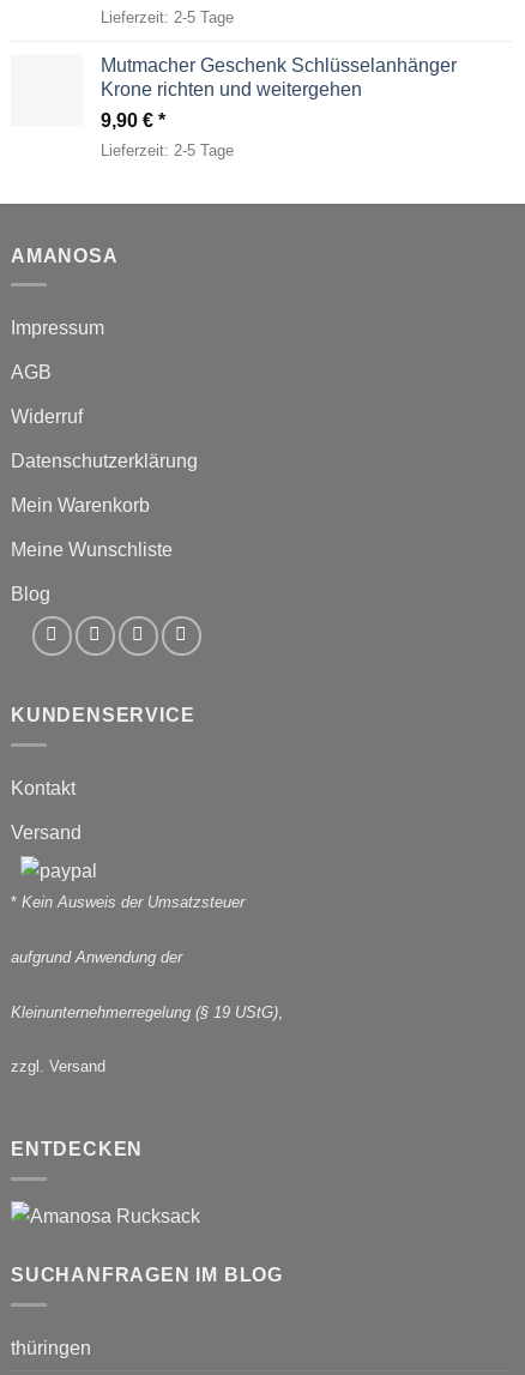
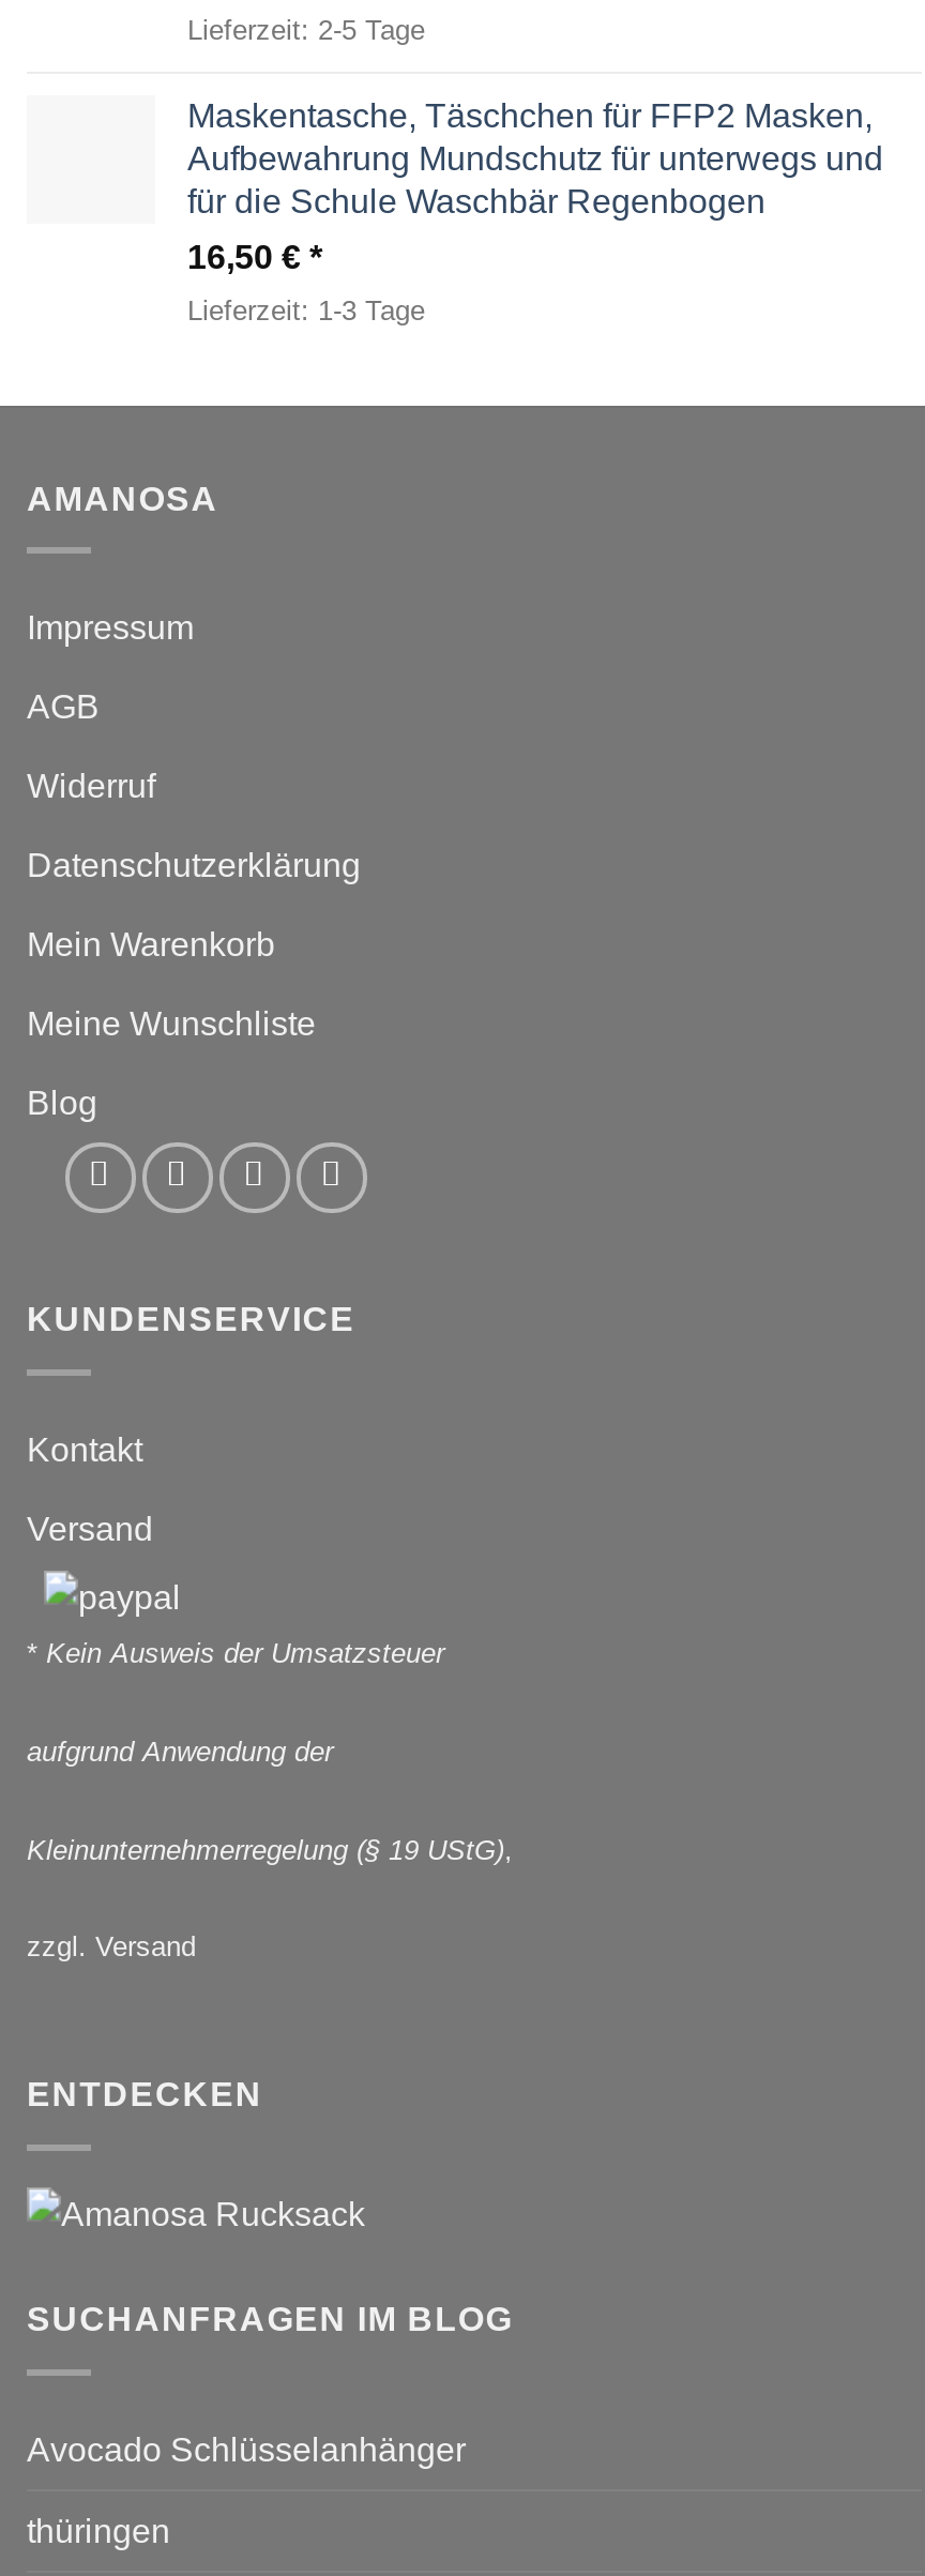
[101,55,457,100] Mutmacher Geschenk Schlüsselanhänger | Krone richten und weitergehen -> [187,98,883,220] Maskentasche, Täschchen für FFP2 Masken, | Aufbewahrung Mundschutz für unterwegs und | für die Schule Waschbär Regenbogen
[101,111,153,131] 9,90 € -> [187,239,301,276] 16,50 €
[101,142,234,160] Lieferzeit: 2-5 Tage -> [187,295,425,327] Lieferzeit: 1-3 Tage
none -> [27,2431,466,2467] Avocado Schlüsselanhänger

